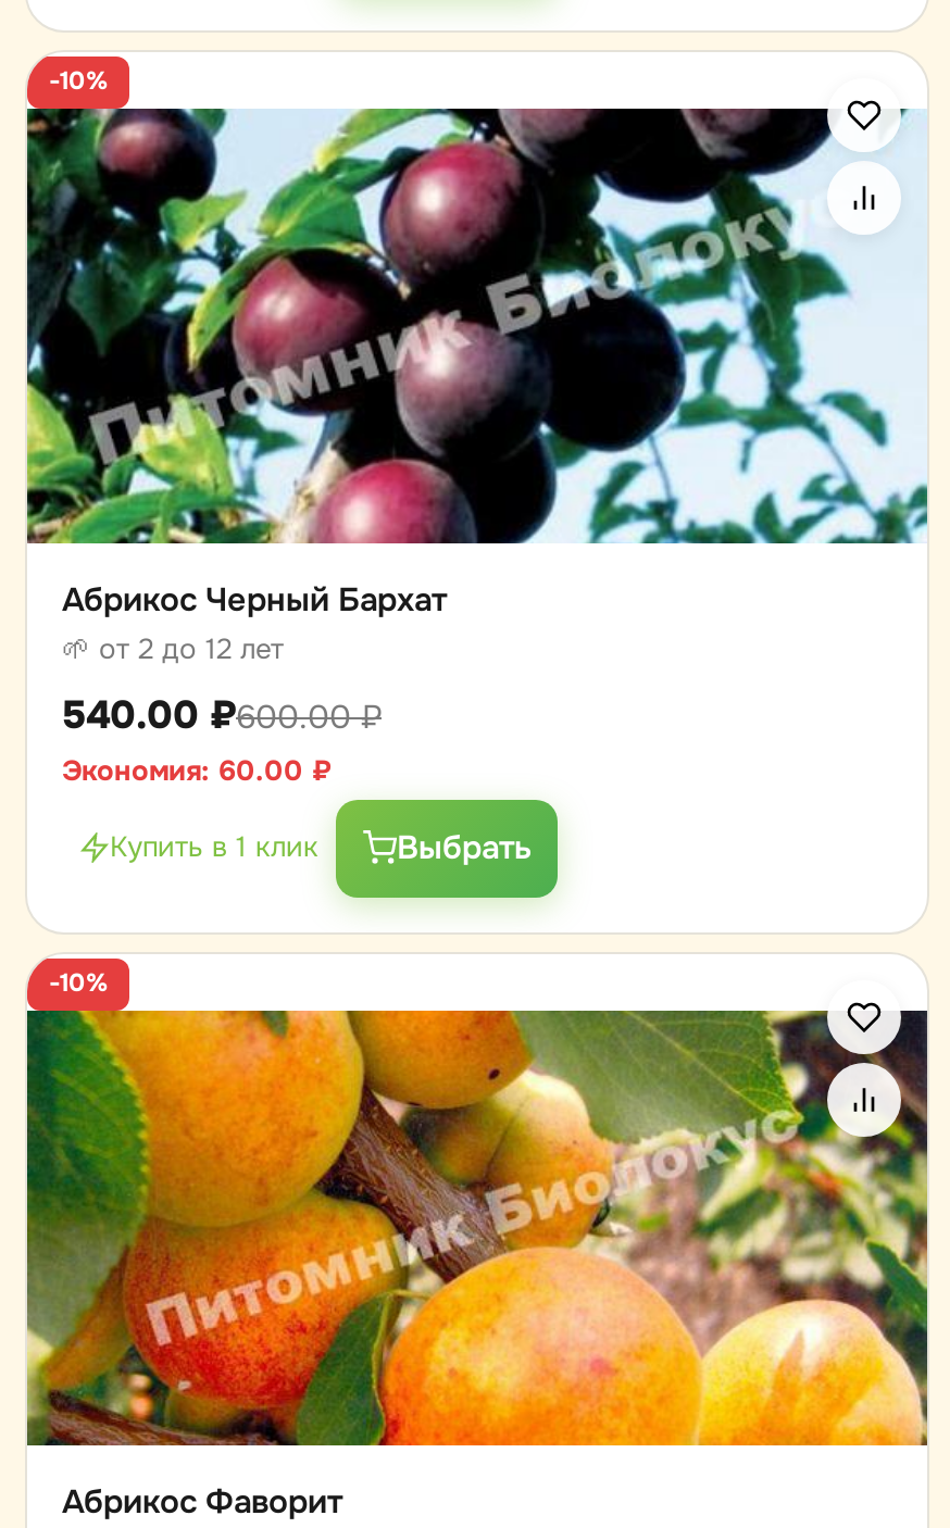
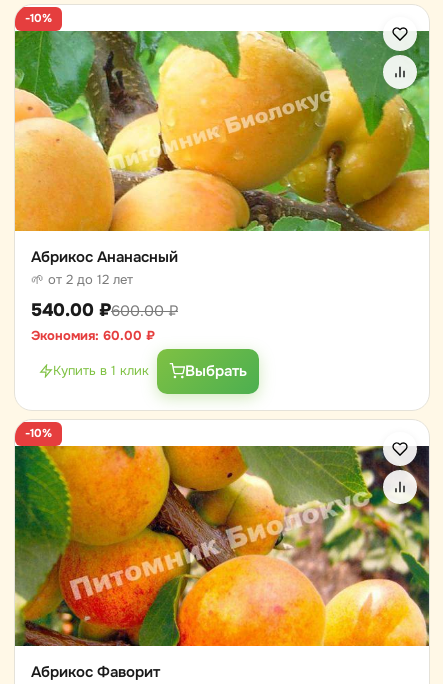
[25,107,929,621] [image] | Абрикос Черный Бархат -> [14,30,430,267] [image] | Абрикос Ананасный

